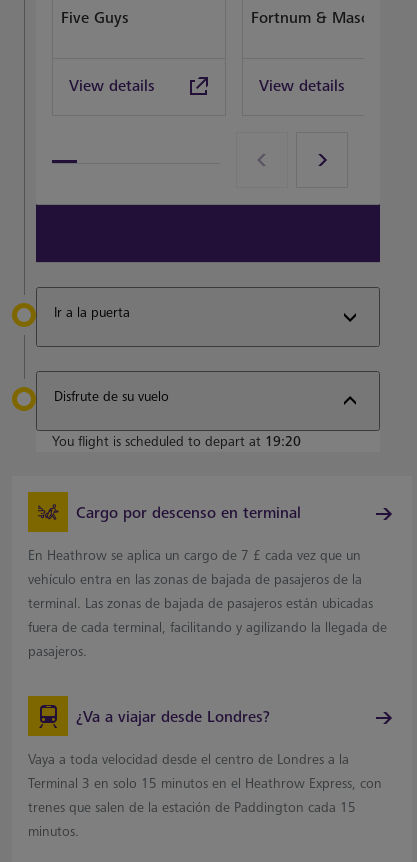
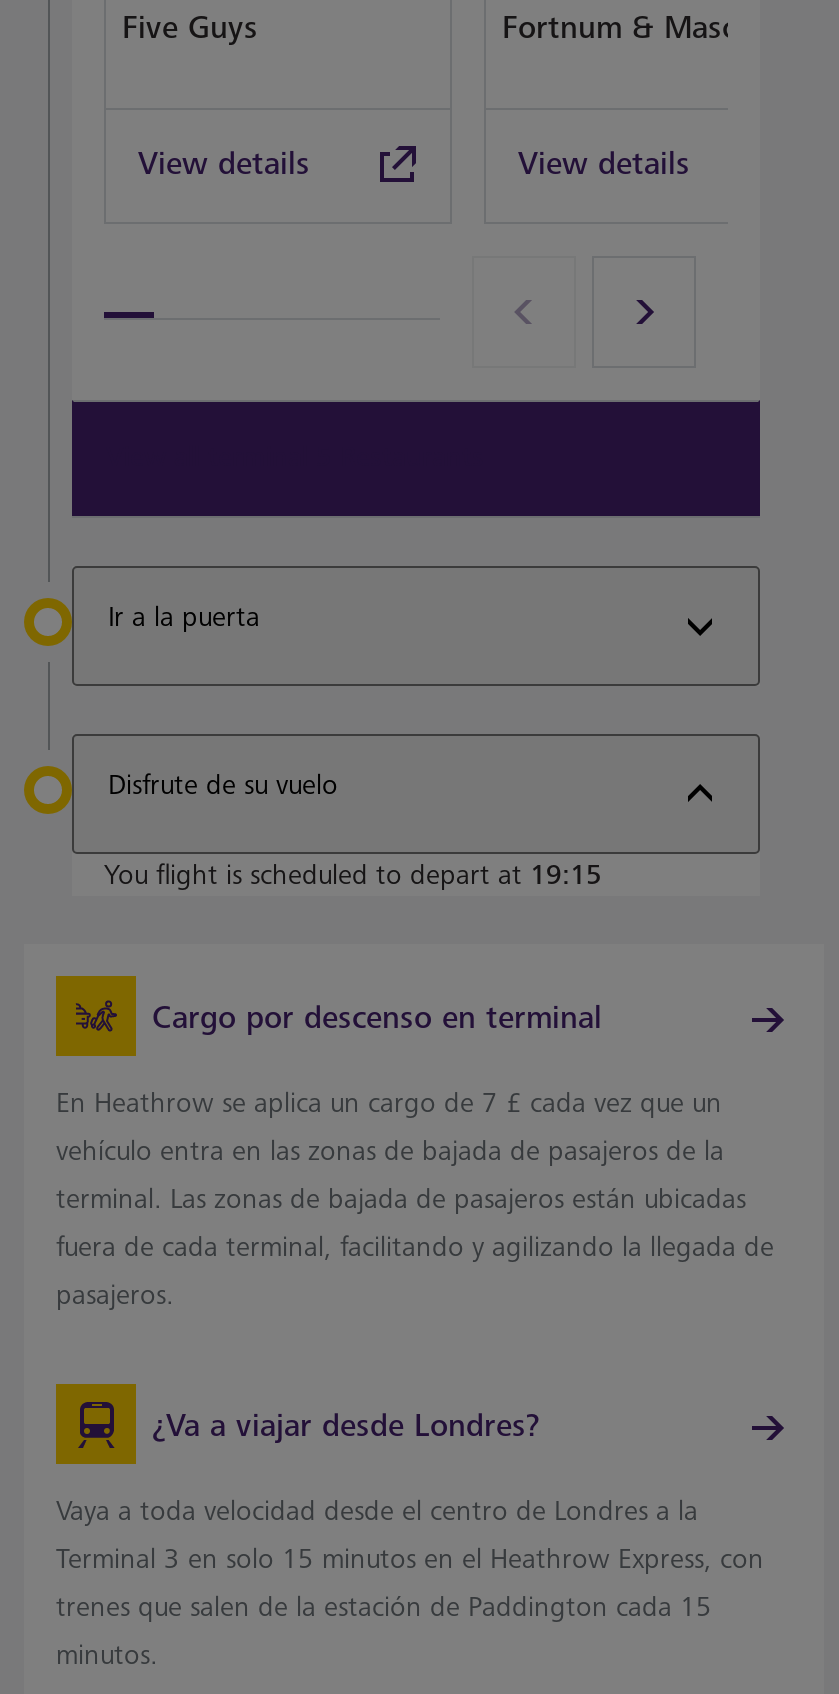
[52,433,301,450] You flight is scheduled to depart at 19:20 -> [104,858,602,892] You flight is scheduled to depart at 19:15

